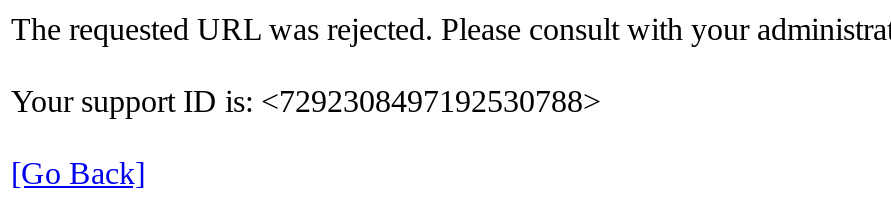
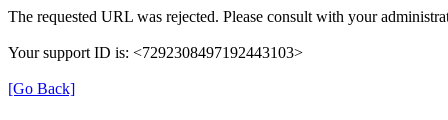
[11,84,601,118] Your support ID is: <7292308497192530788> -> [8,44,303,61] Your support ID is: <7292308497192443103>

